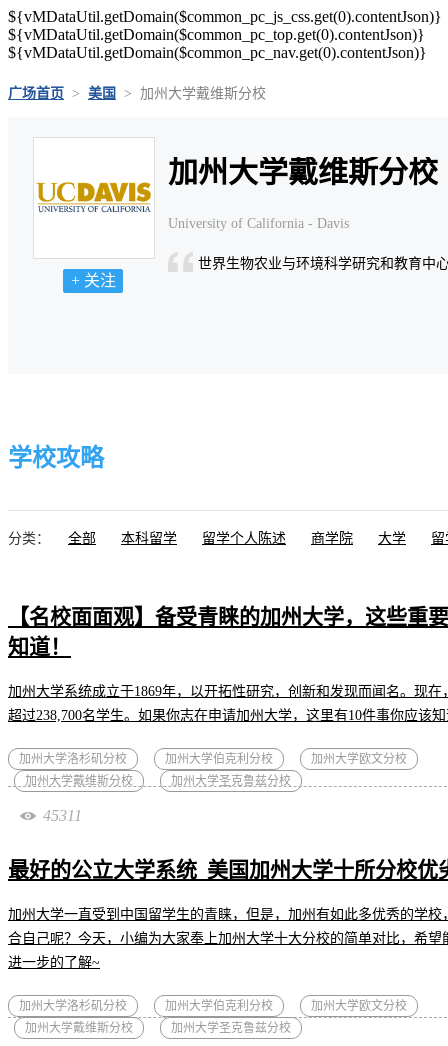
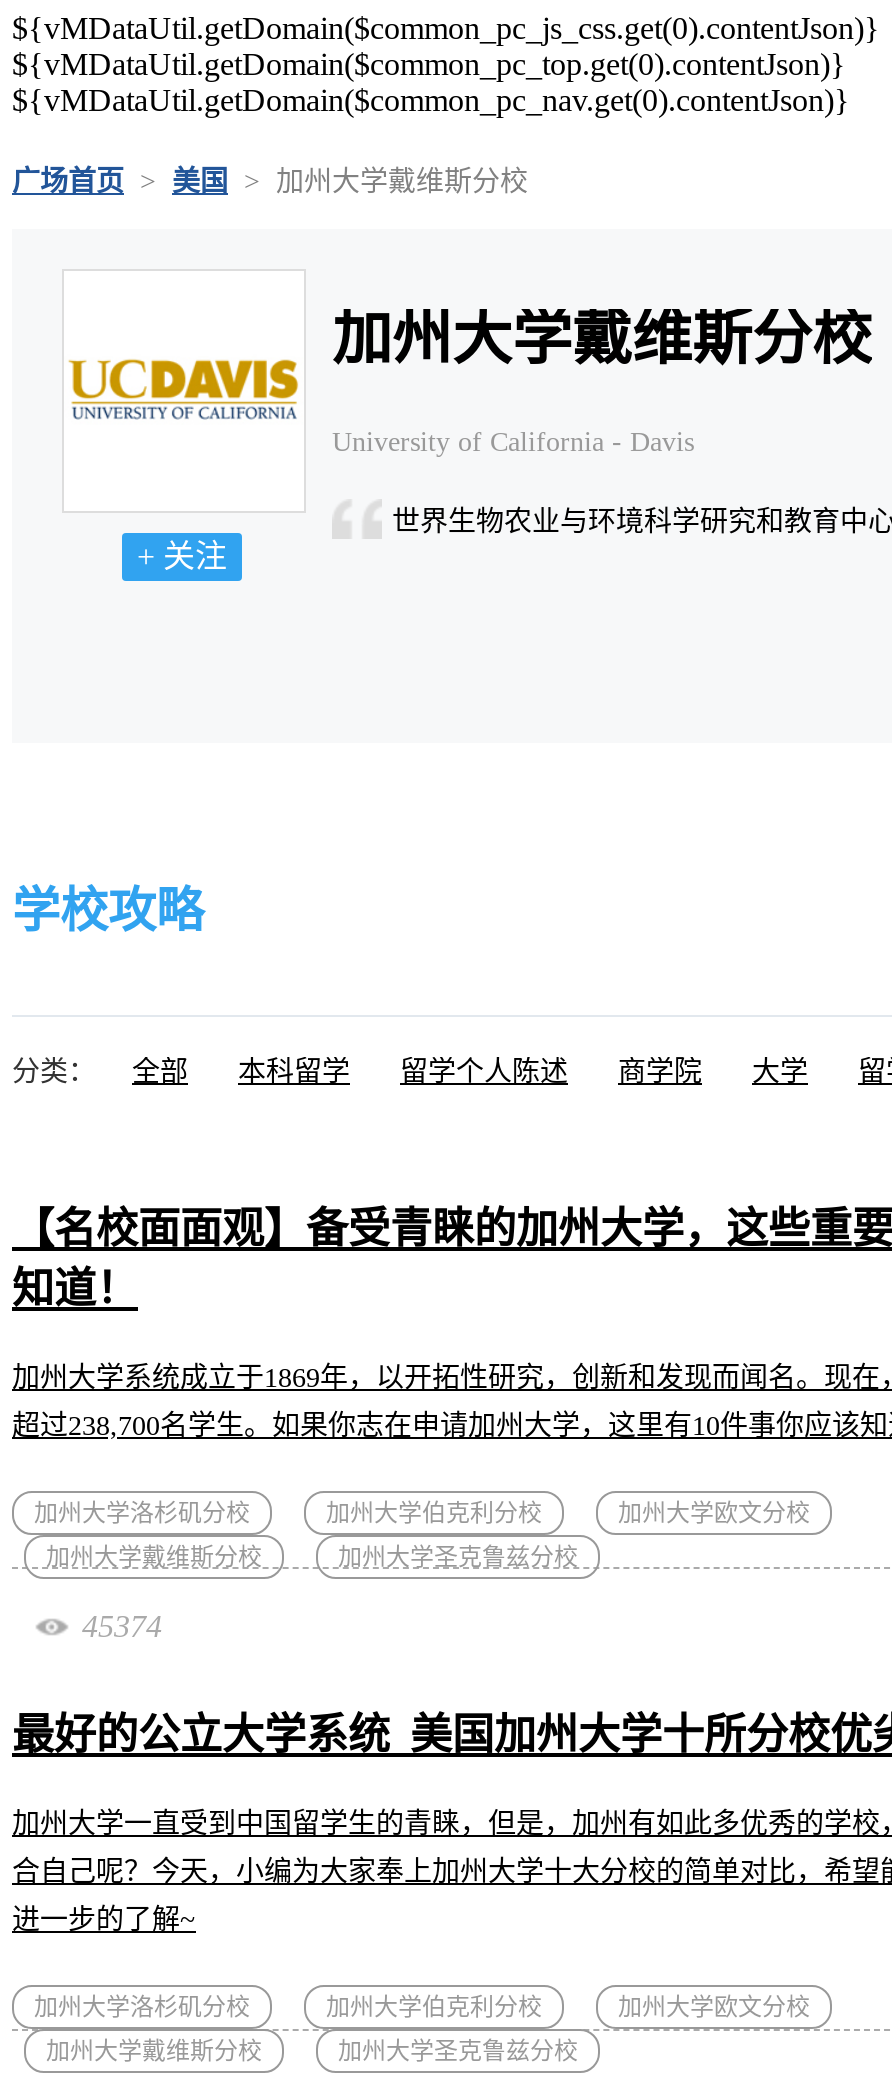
[43,807,82,824] 45311 -> [82,1609,162,1643] 45374

